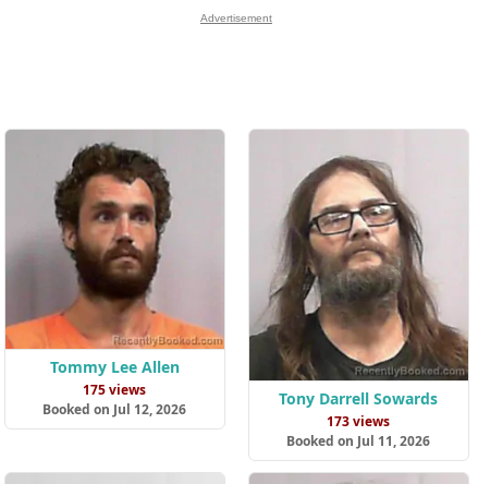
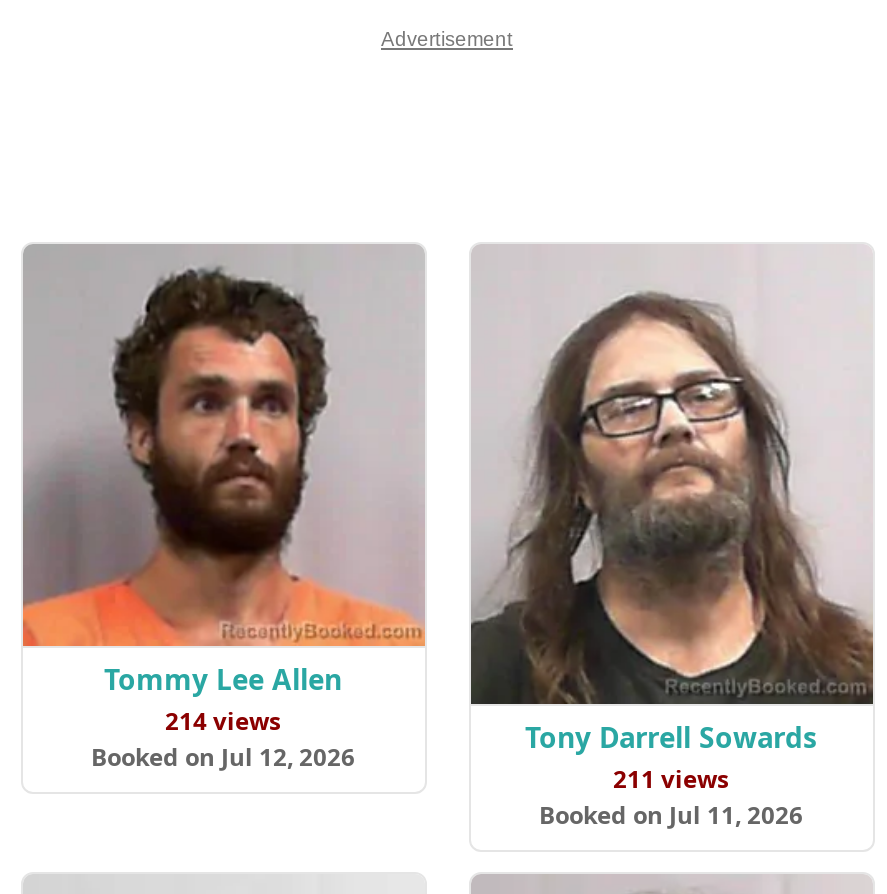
[83,381,146,399] 175 views -> [165,704,281,738] 214 views
[327,412,390,431] 173 views -> [613,762,729,796] 211 views

